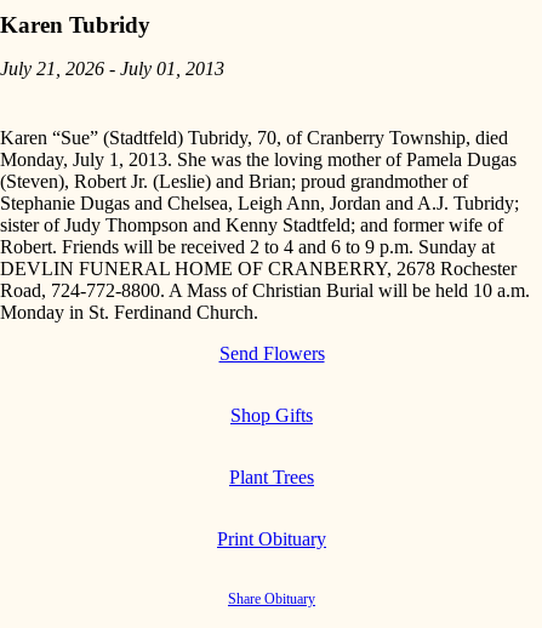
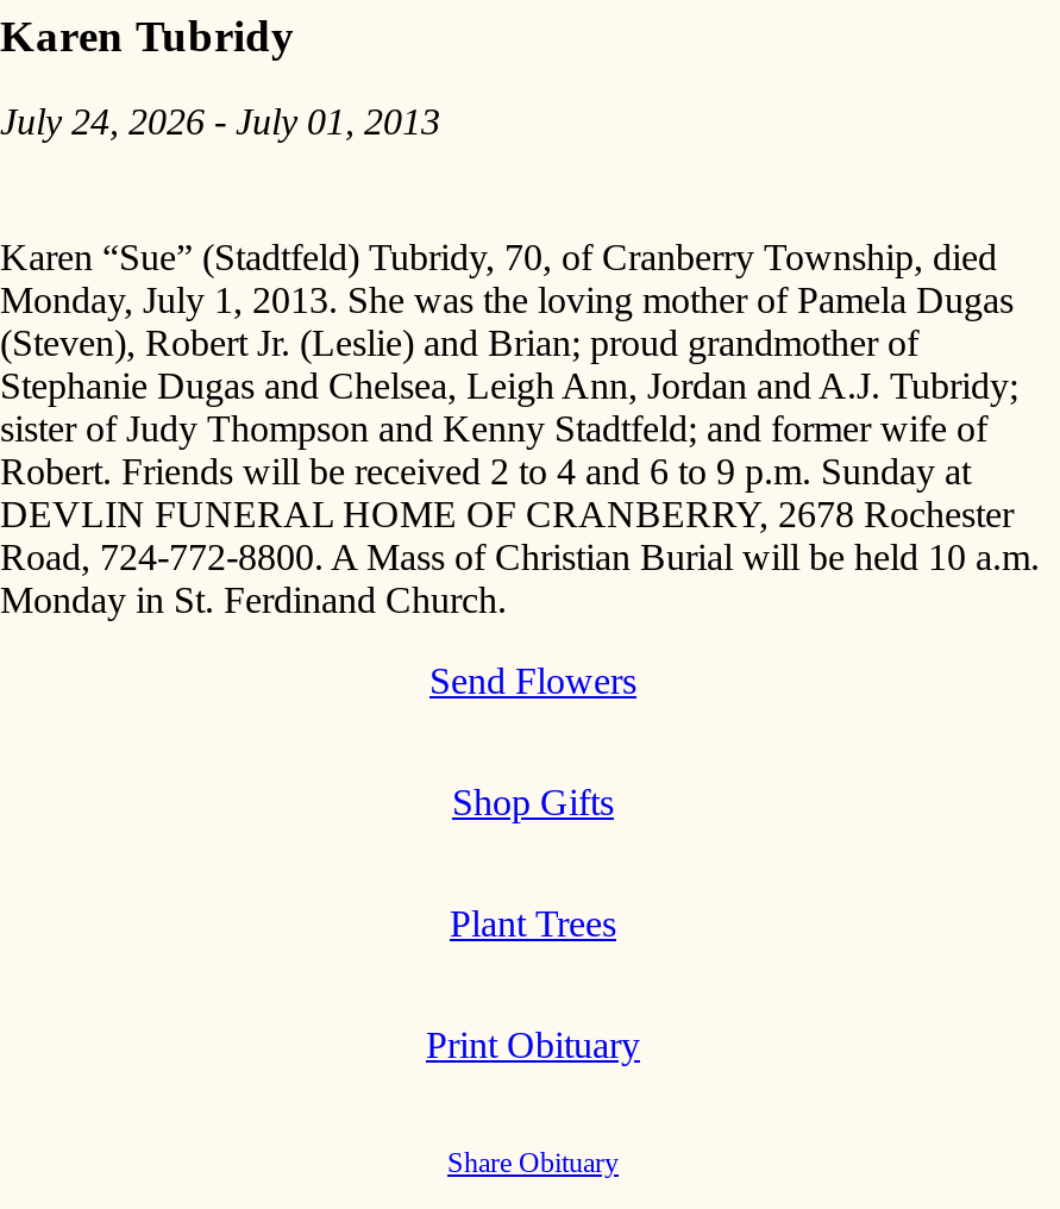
[0,58,224,79] July 21, 2026 - July 01, 2013 -> [0,101,440,141] July 24, 2026 - July 01, 2013

